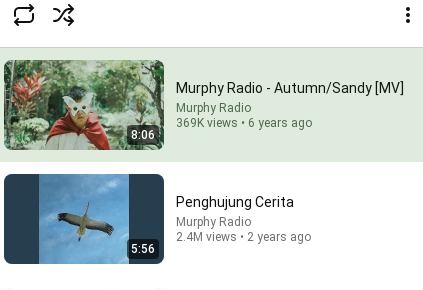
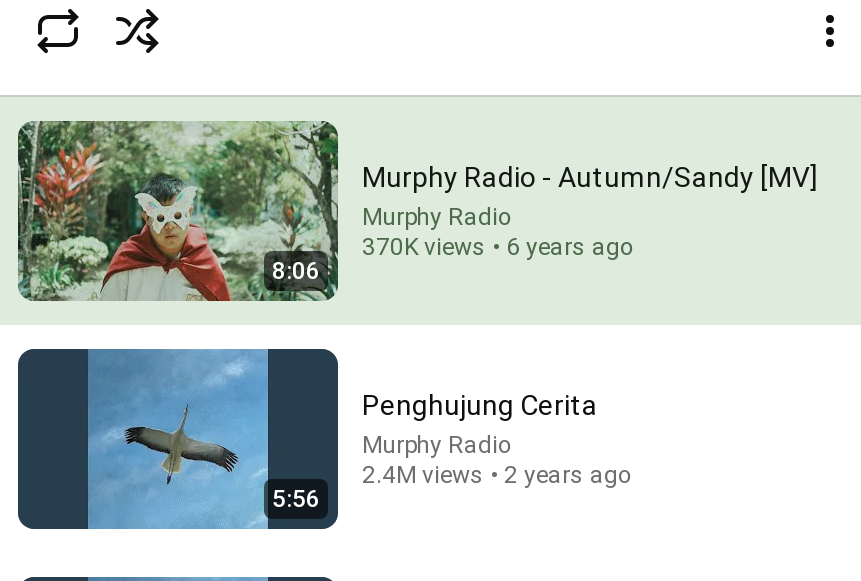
[176,115,312,129] 369K views • 6 years ago -> [362,232,634,260] 370K views • 6 years ago

